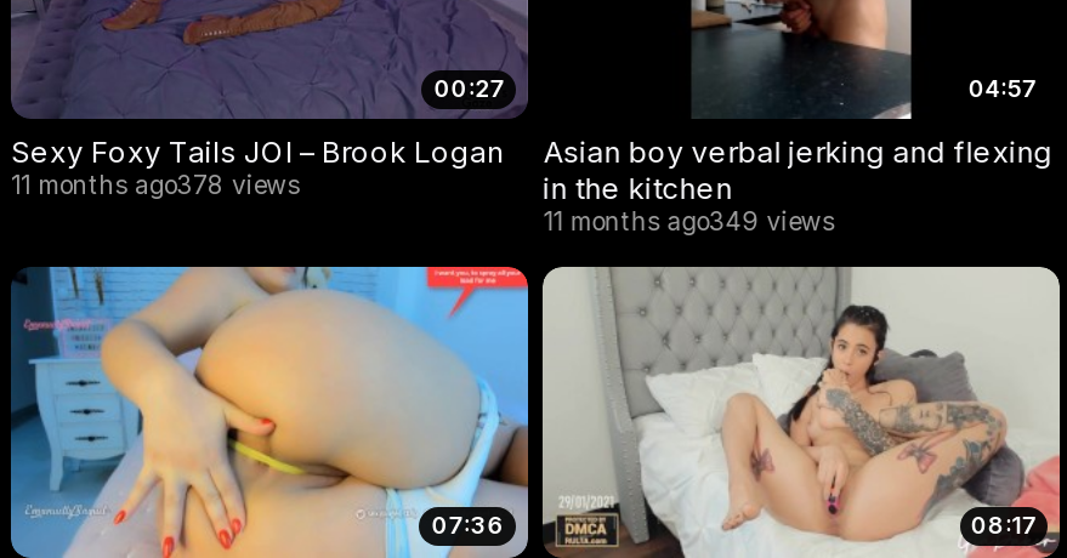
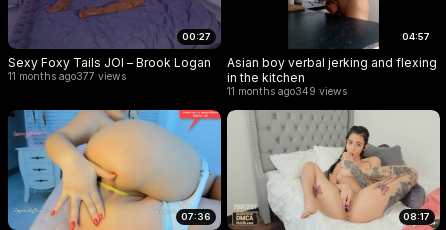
[11,170,300,201] 11 months ago378 views -> [8,70,126,83] 11 months ago377 views

